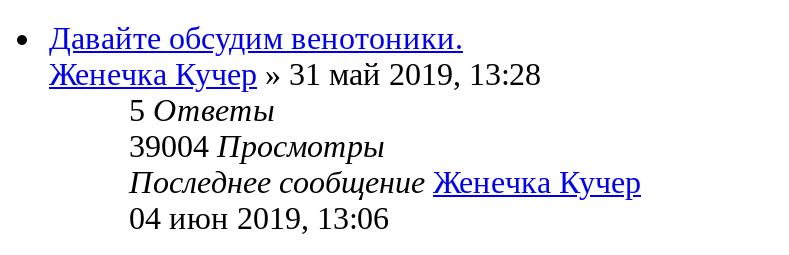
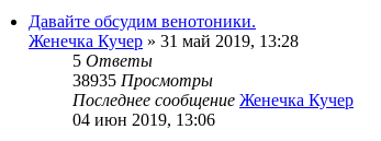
[129,130,385,164] 39004 Просмотры -> [72,71,213,90] 38935 Просмотры

